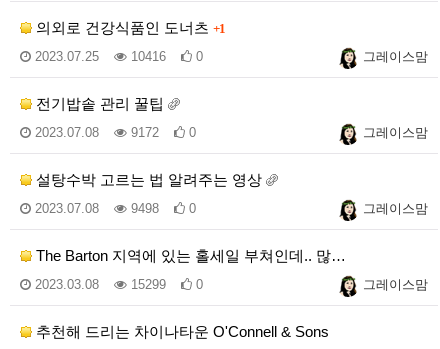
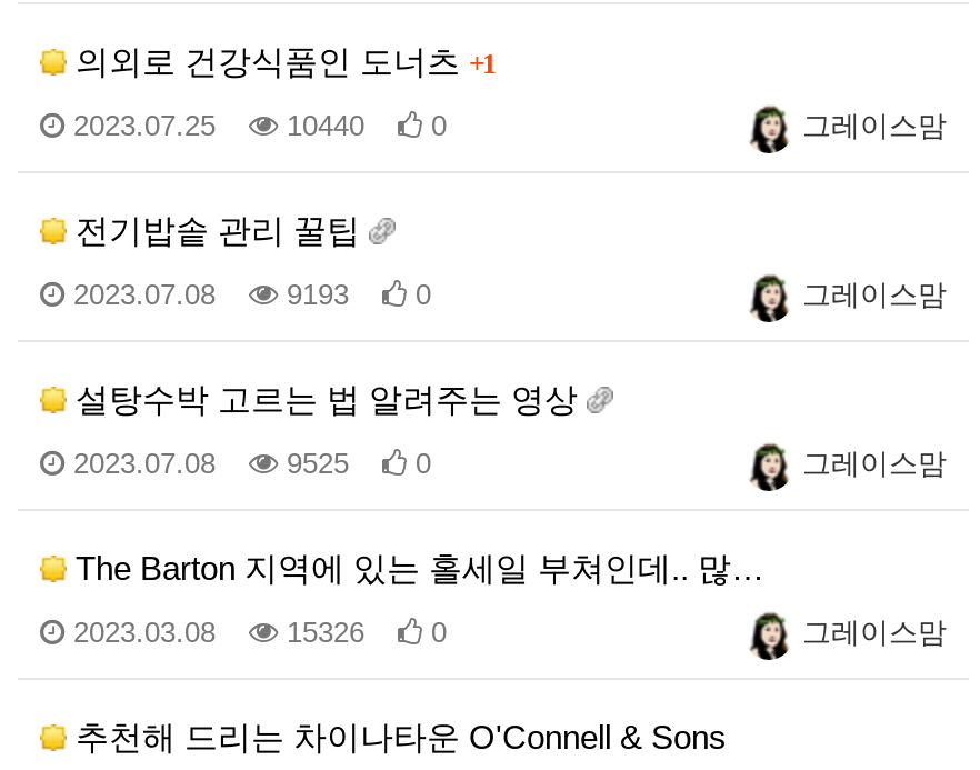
[131,49,203,64] 10416 0 -> [287,109,447,142] 10440 0
[131,125,196,140] 9172 0 -> [287,278,431,311] 9193 0
[131,201,196,216] 9498 0 -> [287,447,431,480] 9525 0
[131,277,203,292] 15299 0 -> [287,616,447,649] 15326 0

